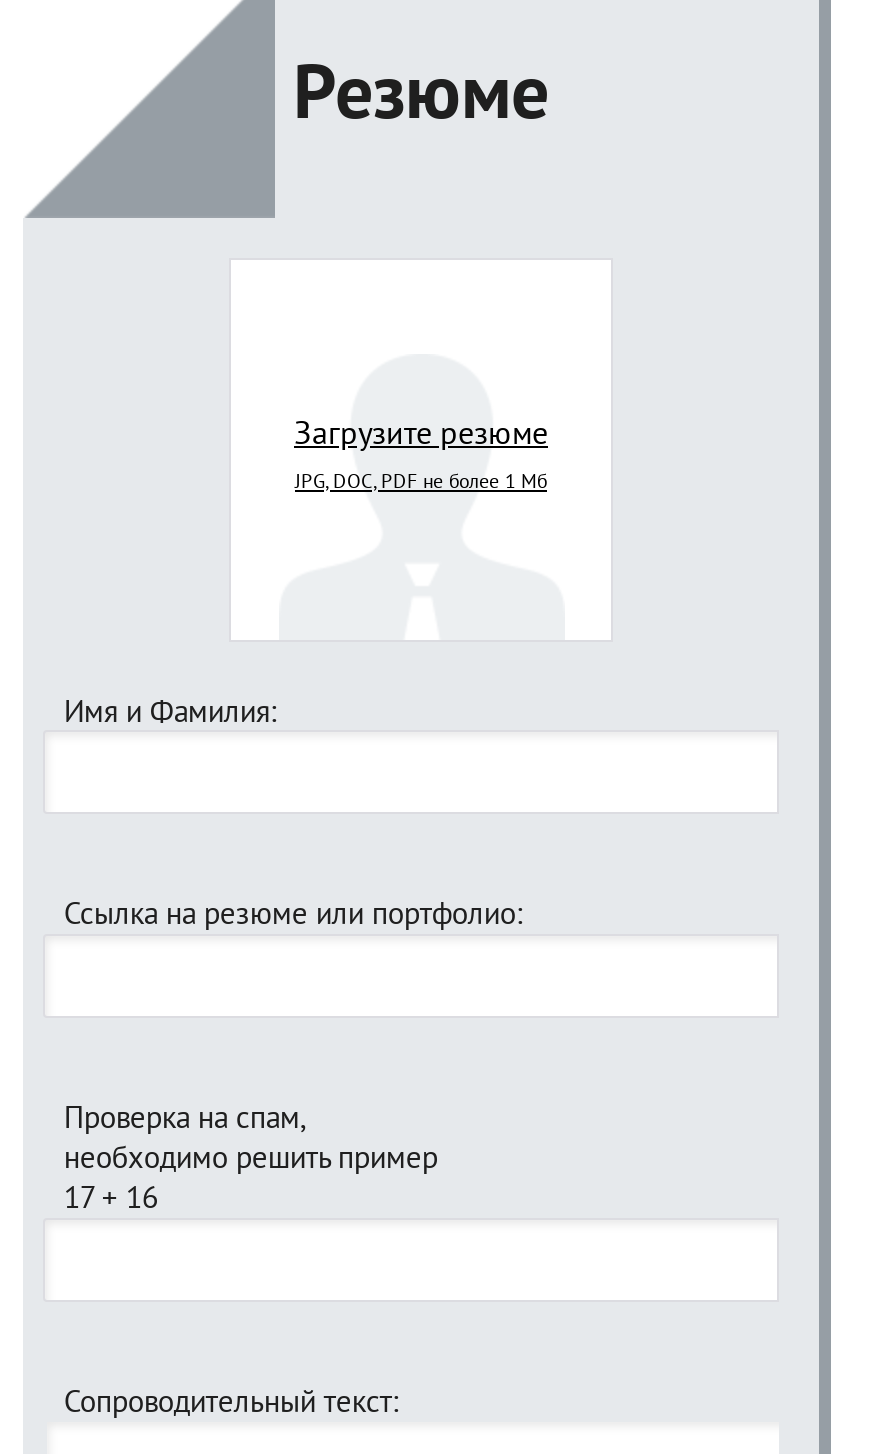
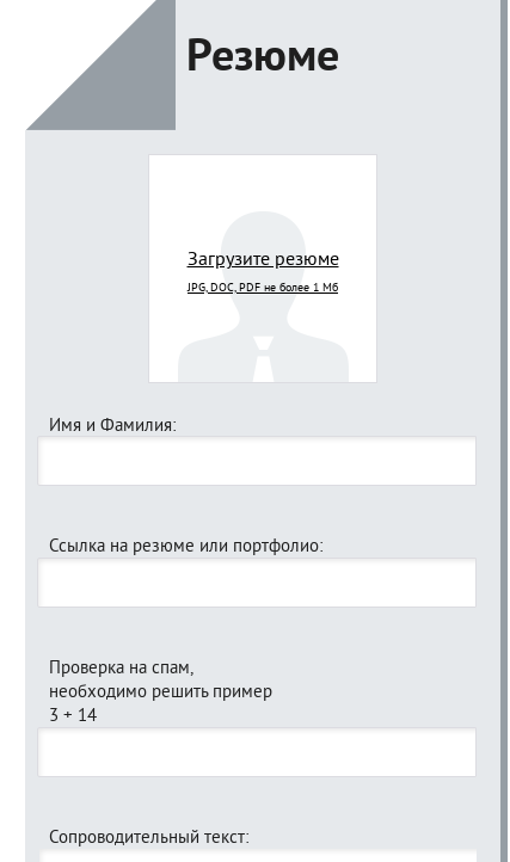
[64,1178,158,1216] 17 + 16 -> [49,703,97,726] 3 + 14

